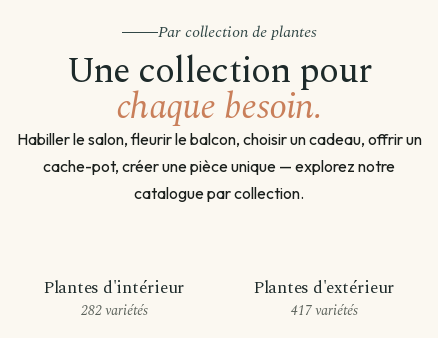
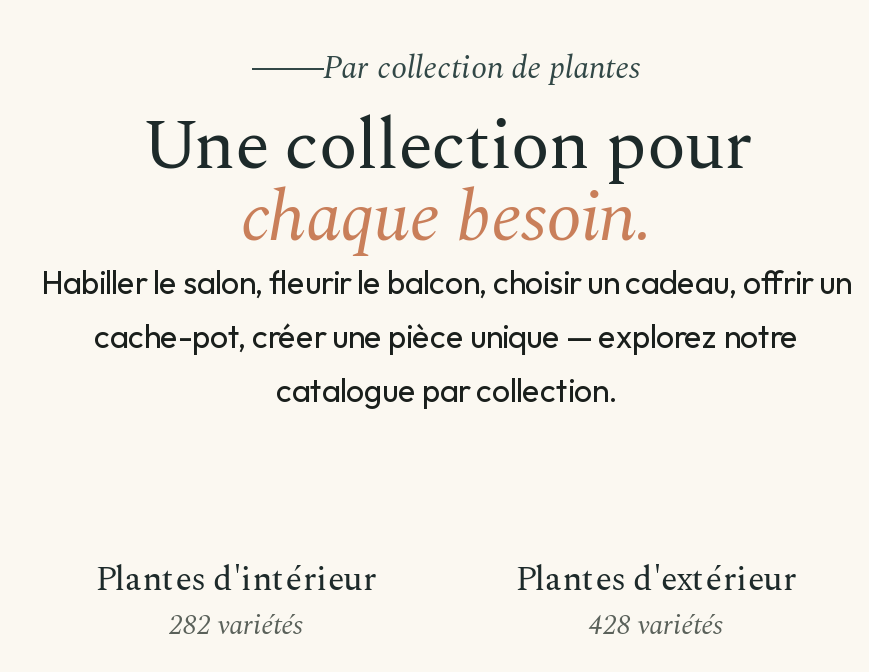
[290,300,357,321] 417 variétés -> [589,605,723,647] 428 variétés

